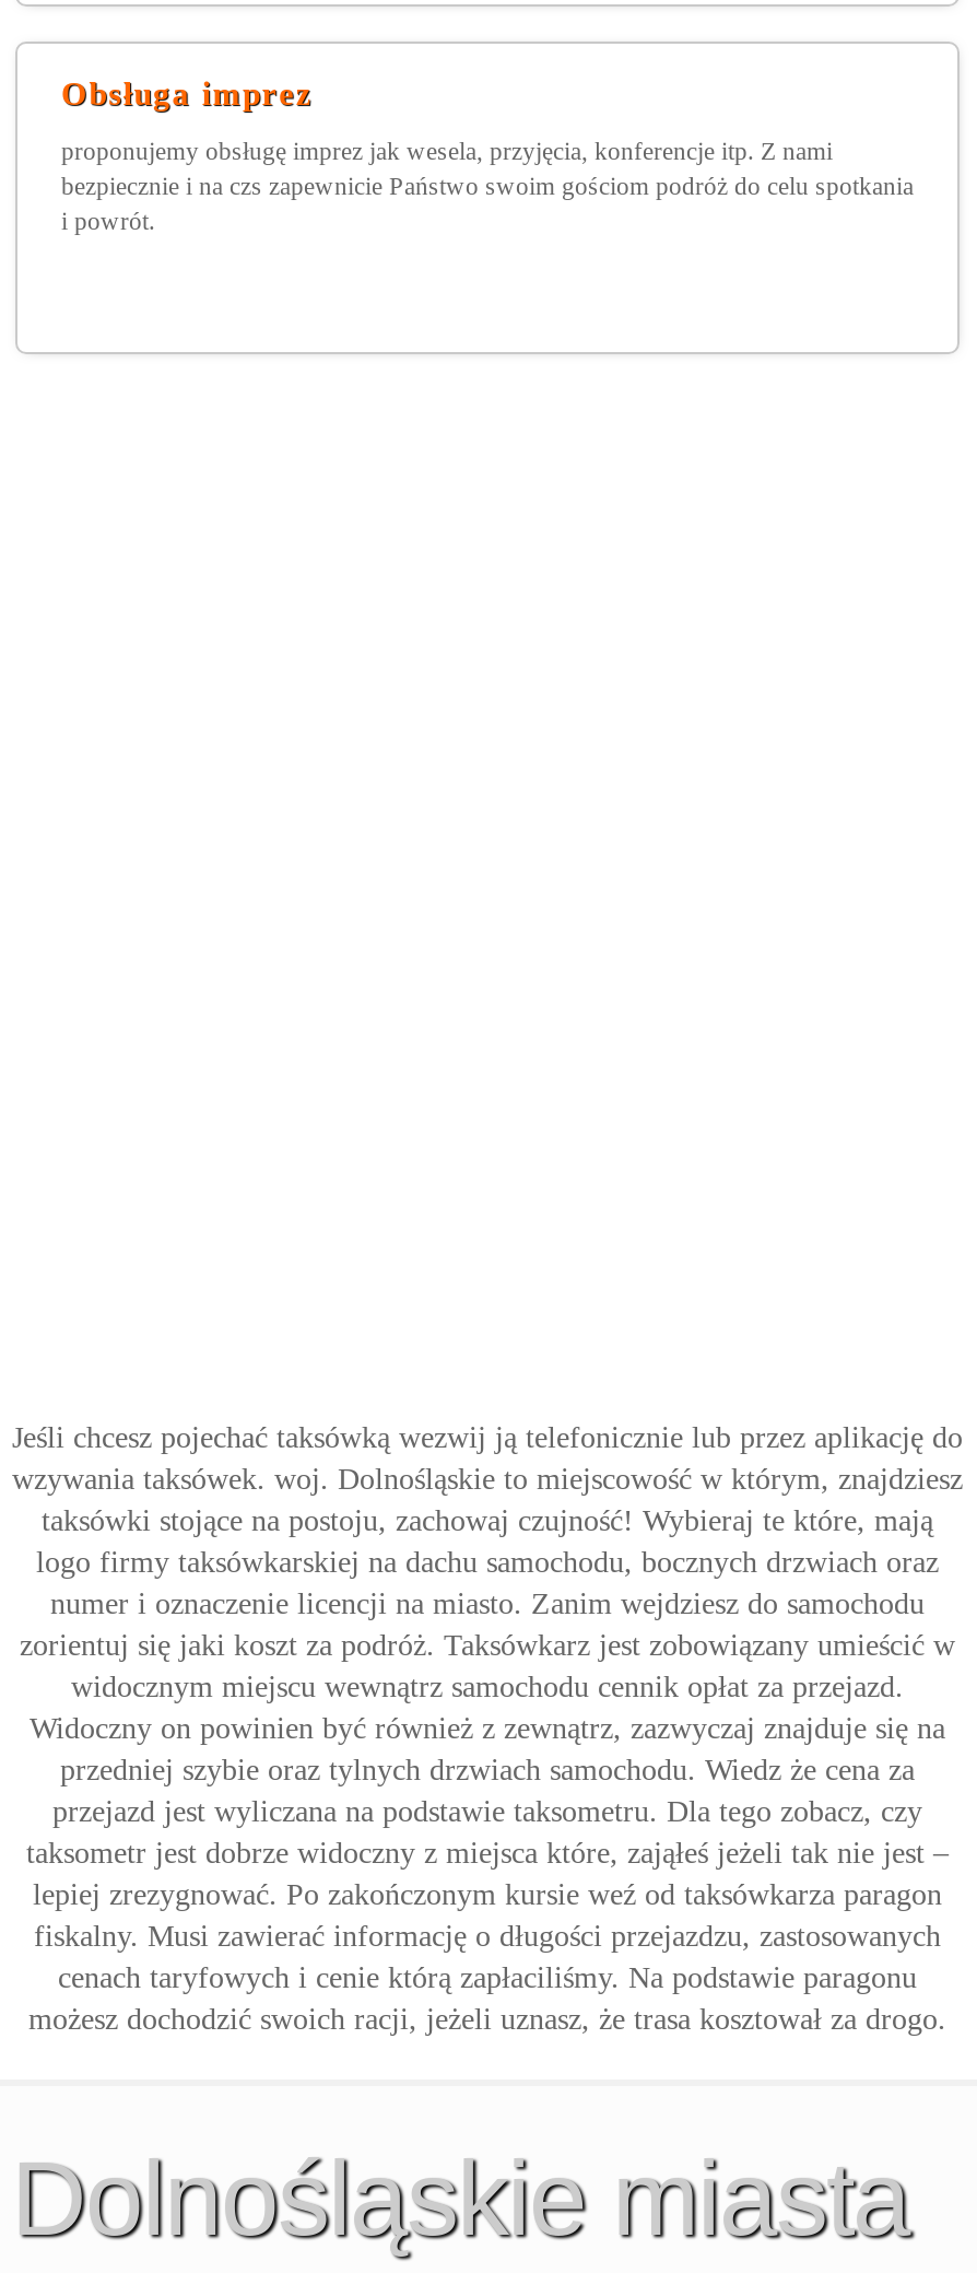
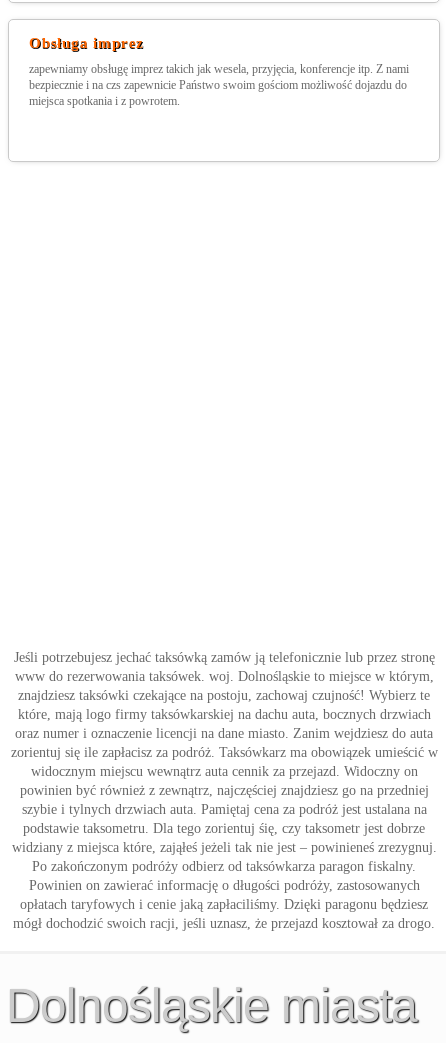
[61,138,914,234] proponujemy obsługę imprez jak wesela, przyjęcia, konferencje itp. Z nami | bezpiecznie i na czs zapewnicie Państwo swoim gościom podróż do celu spotkania | i powrót. -> [29,63,409,107] zapewniamy obsługę imprez takich jak wesela, przyjęcia, konferencje itp. Z nami | bezpiecznie i na czs zapewnicie Państwo swoim gościom możliwość dojazdu do | miejsca spotkania i z powrotem.
[12,1421,963,2036] Jeśli chcesz pojechać taksówką wezwij ją telefonicznie lub przez aplikację do | wzywania taksówek. woj. Dolnośląskie to miejscowość w którym, znajdziesz | taksówki stojące na postoju, zachowaj czujność! Wybieraj te które, mają | logo firmy taksówkarskiej na dachu samochodu, bocznych drzwiach oraz | numer i oznaczenie licencji na miasto. Zanim wejdziesz do samochodu | zorientuj się jaki koszt za podróż. Taksówkarz jest zobowiązany umieścić w | widocznym miejscu wewnątrz samochodu cennik opłat za przejazd. | Widoczny on powinien być również z zewnątrz, zazwyczaj znajduje się na | przedniej szybie oraz tylnych drzwiach samochodu. Wiedz że cena za | przejazd jest wyliczana na podstawie taksometru. Dla tego zobacz, czy | taksometr jest dobrze widoczny z miejsca które, zająłeś jeżeli tak nie jest – | lepiej zrezygnować. Po zakończonym kursie weź od taksówkarza paragon | fiskalny. Musi zawierać informację o długości przejazdzu, zastosowanych | cenach taryfowych i cenie którą zapłaciliśmy. Na podstawie paragonu | możesz dochodzić swoich racji, jeżeli uznasz, że trasa kosztował za drogo. -> [10,650,437,931] Jeśli potrzebujesz jechać taksówką zamów ją telefonicznie lub przez stronę | www do rezerwowania taksówek. woj. Dolnośląskie to miejsce w którym, | znajdziesz taksówki czekające na postoju, zachowaj czujność! Wybierz te | które, mają logo firmy taksówkarskiej na dachu auta, bocznych drzwiach | oraz numer i oznaczenie licencji na dane miasto. Zanim wejdziesz do auta | zorientuj się ile zapłacisz za podróż. Taksówkarz ma obowiązek umieścić w | widocznym miejscu wewnątrz auta cennik za przejazd. Widoczny on | powinien być również z zewnątrz, najczęściej znajdziesz go na przedniej | szybie i tylnych drzwiach auta. Pamiętaj cena za podróż jest ustalana na | podstawie taksometru. Dla tego zorientuj śię, czy taksometr jest dobrze | widziany z miejsca które, zająłeś jeżeli tak nie jest – powinieneś zrezygnuj. | Po zakończonym podróży odbierz od taksówkarza paragon fiskalny. | Powinien on zawierać informację o długości podróży, zastosowanych | opłatach taryfowych i cenie jaką zapłaciliśmy. Dzięki paragonu będziesz | mógł dochodzić swoich racji, jeśli uznasz, że przejazd kosztował za drogo.

